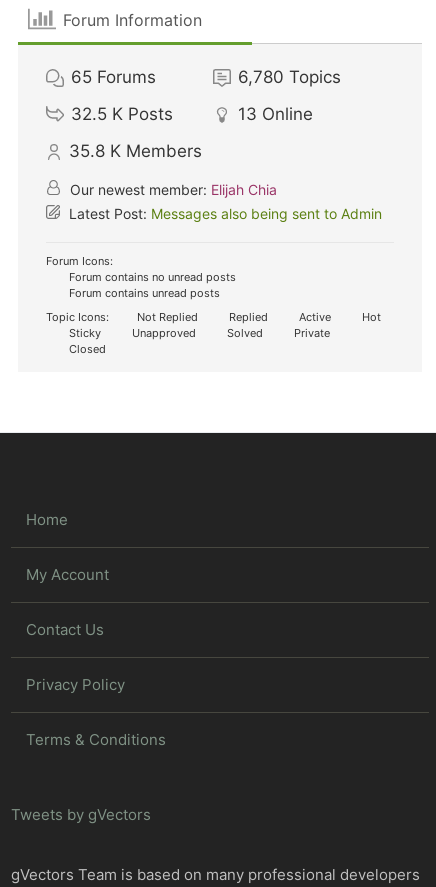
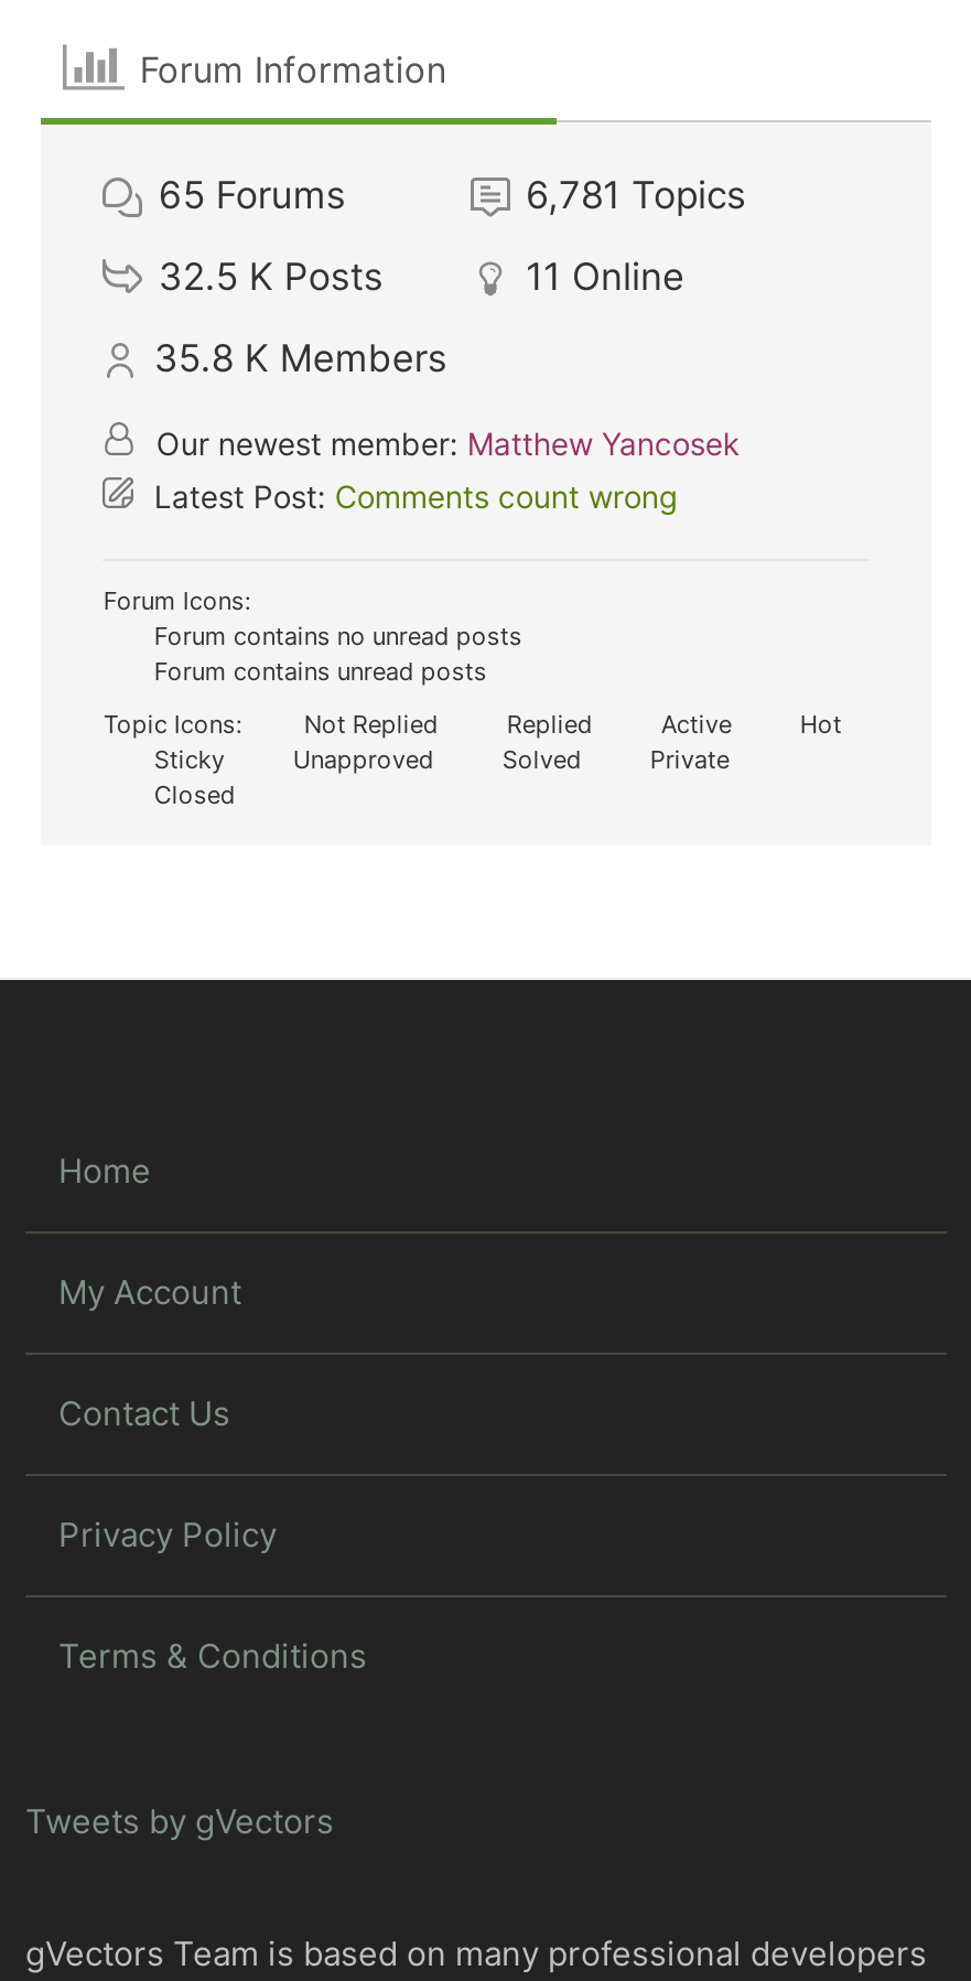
[238,67,341,87] 6,780 Topics -> [526,173,746,217] 6,781 Topics
[238,104,313,124] 13 Online -> [526,255,684,299] 11 Online
[65,181,382,222] Our newest member: Elijah Chia | Latest Post: Messages also being sent to Admin -> [145,424,740,515] Our newest member: Matthew Yancosek | Latest Post: Comments count wrong

